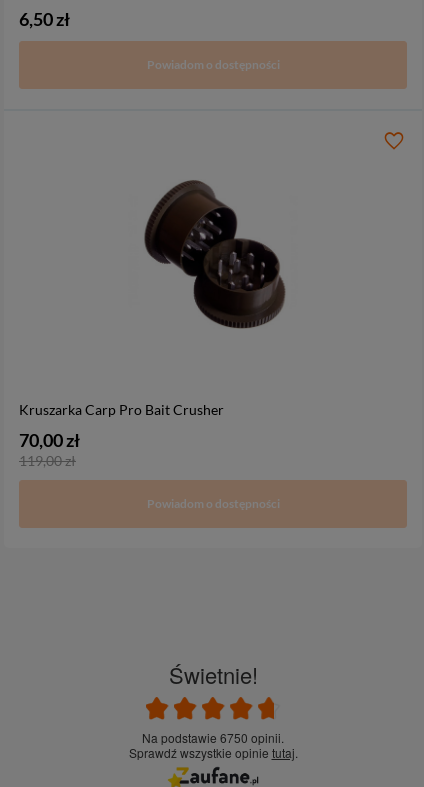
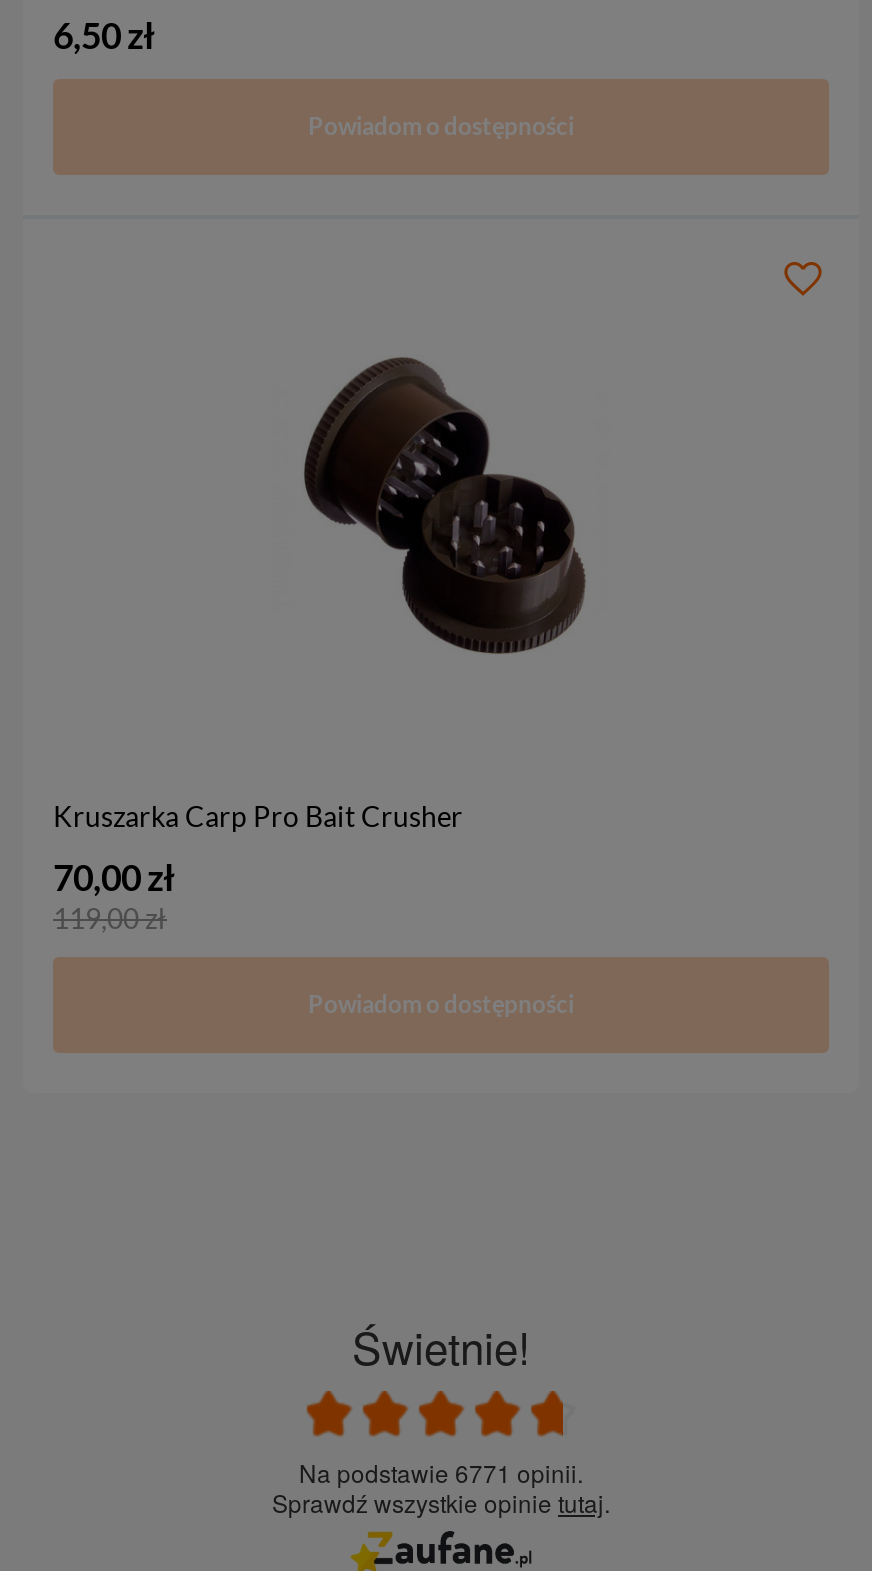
[151,729,284,746] Na podstawie 6750 opinii. -> [317,1455,583,1489] Na podstawie 6771 opinii.

